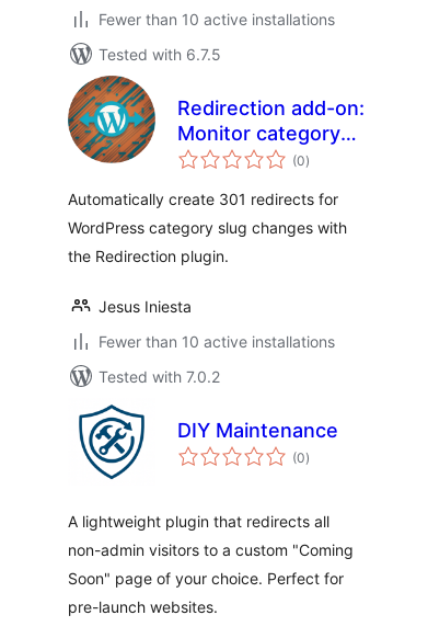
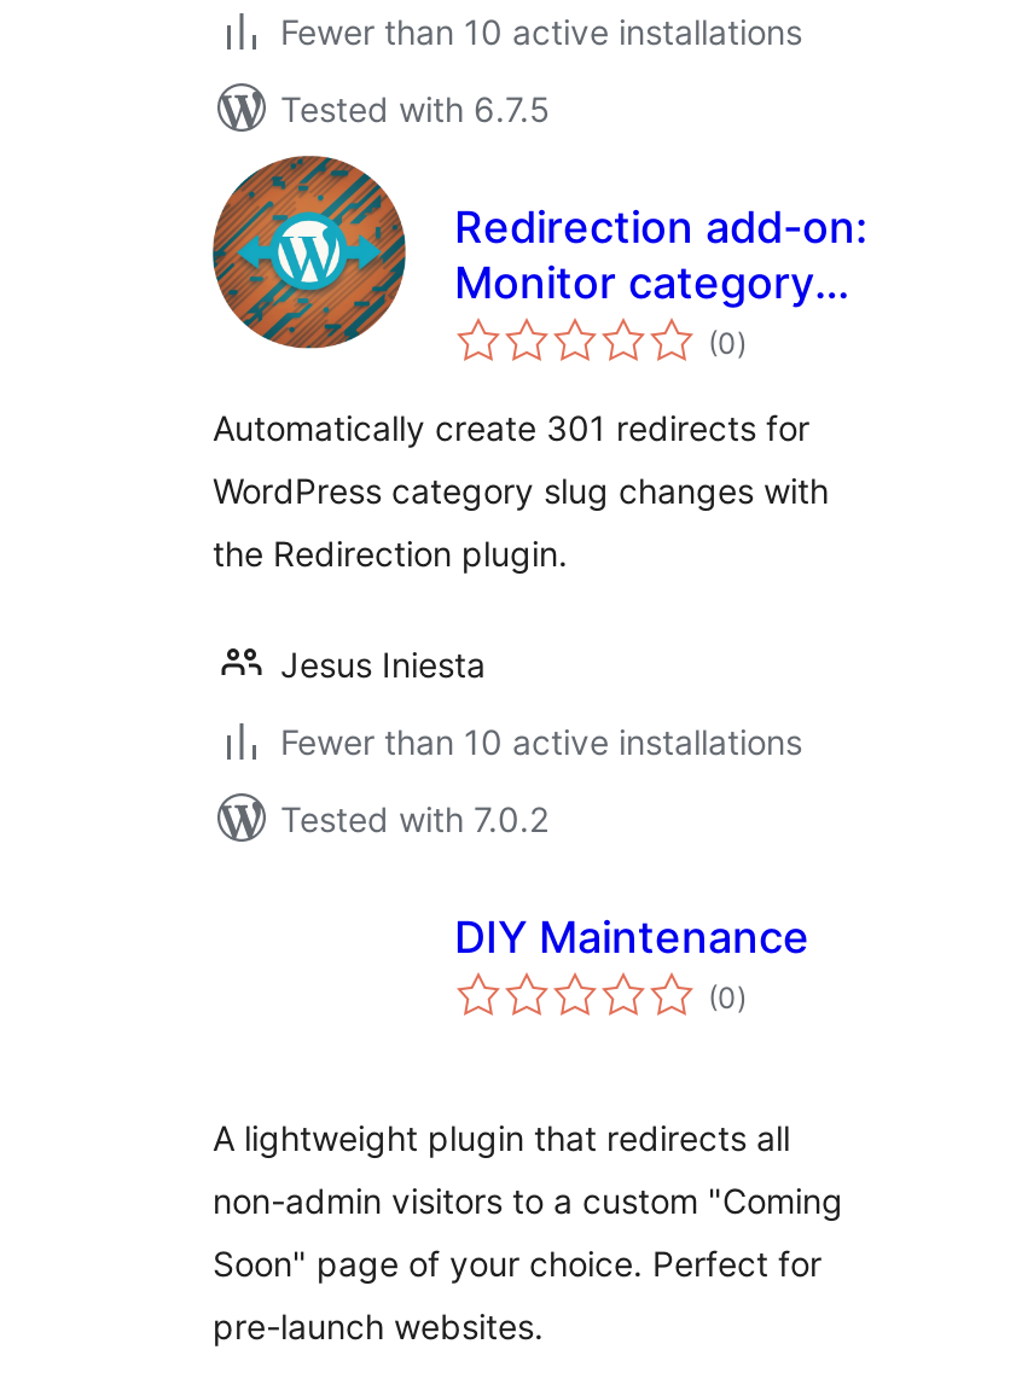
[78,403,146,480] [image] -> none

